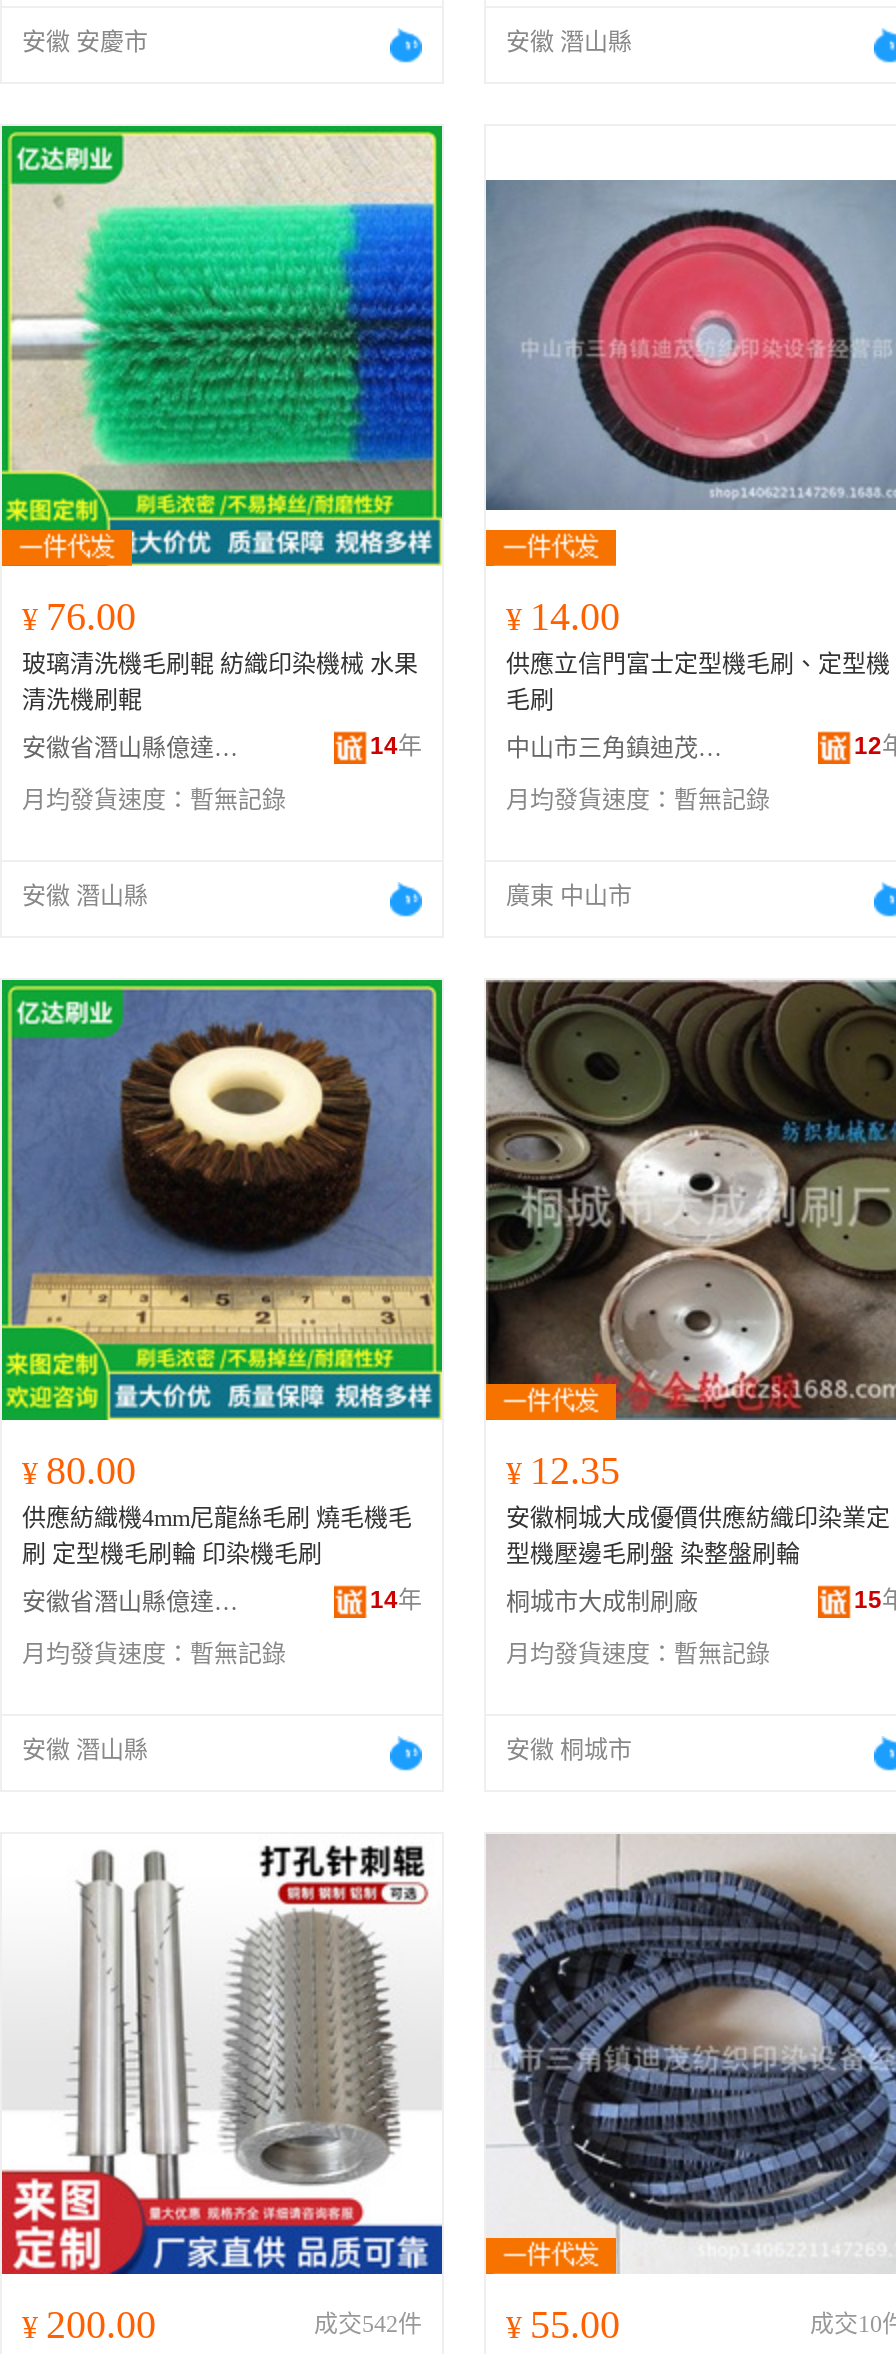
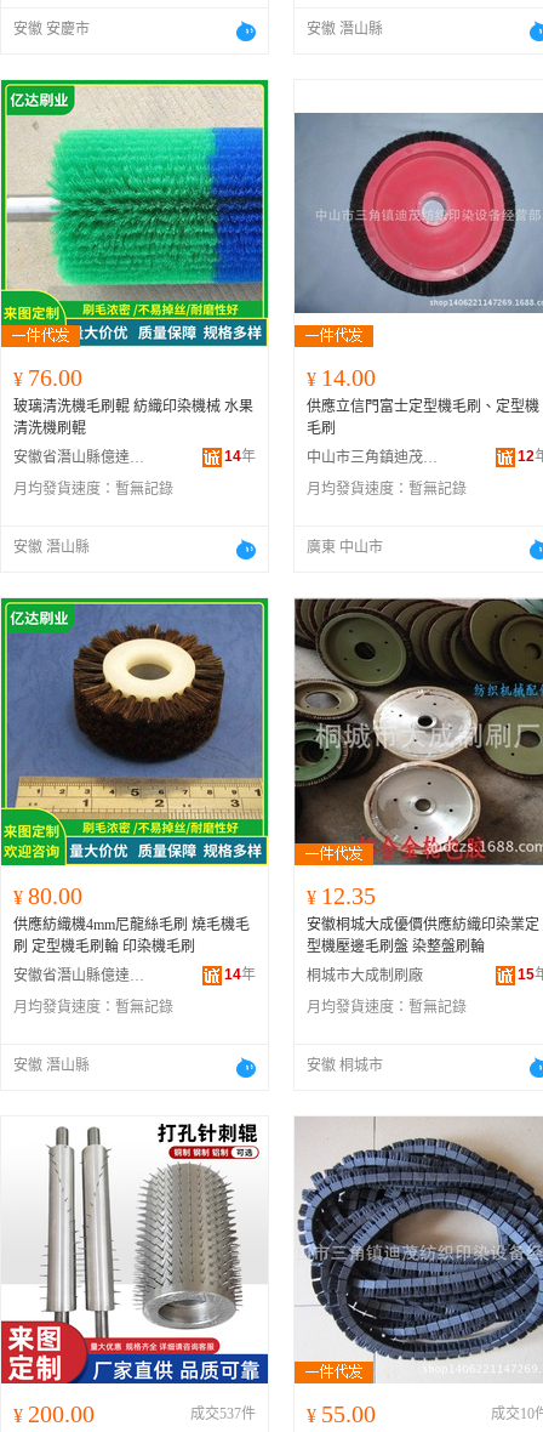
[314,2310,422,2338] 成交542件 -> [190,1405,256,1422] 成交537件

